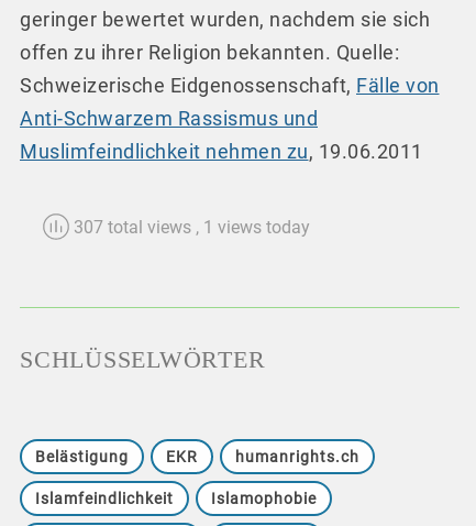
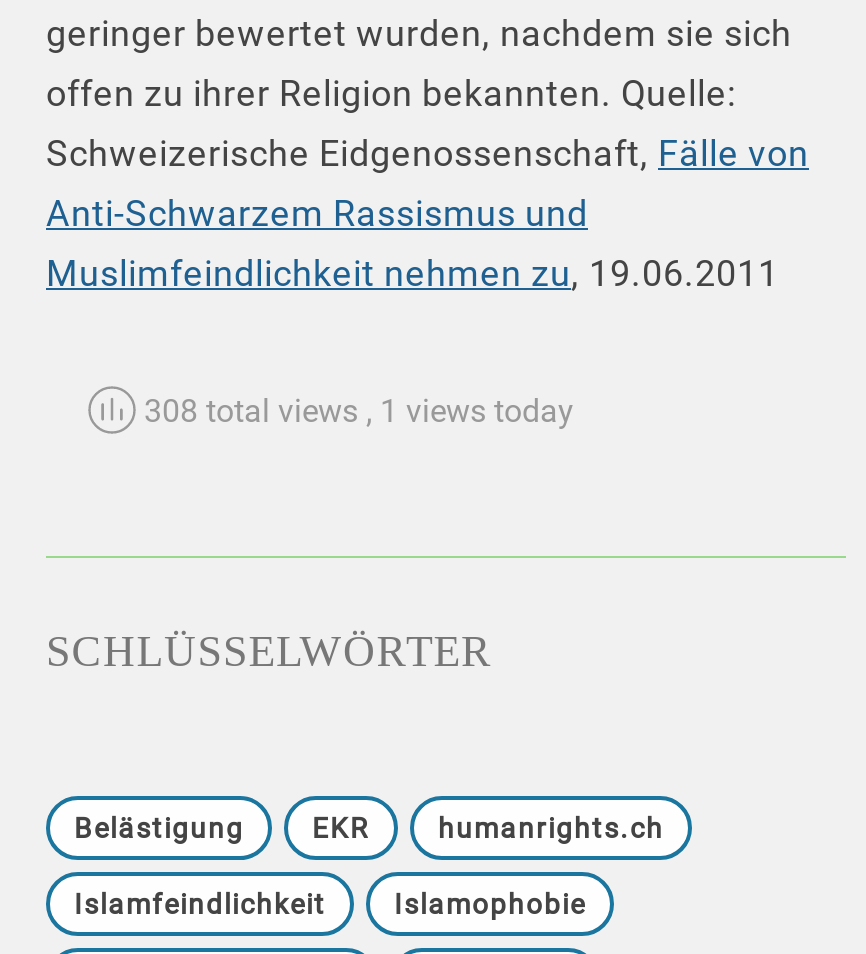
[69,217,310,238] 307 total views, 1 views today -> [136,392,574,430] 308 total views, 1 views today

